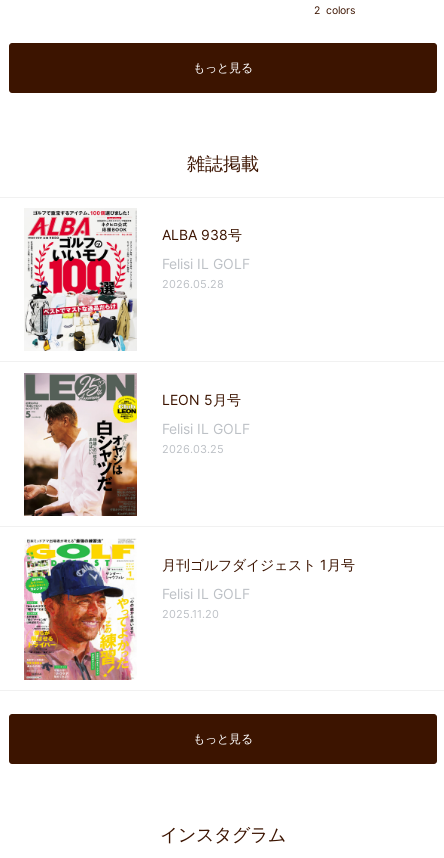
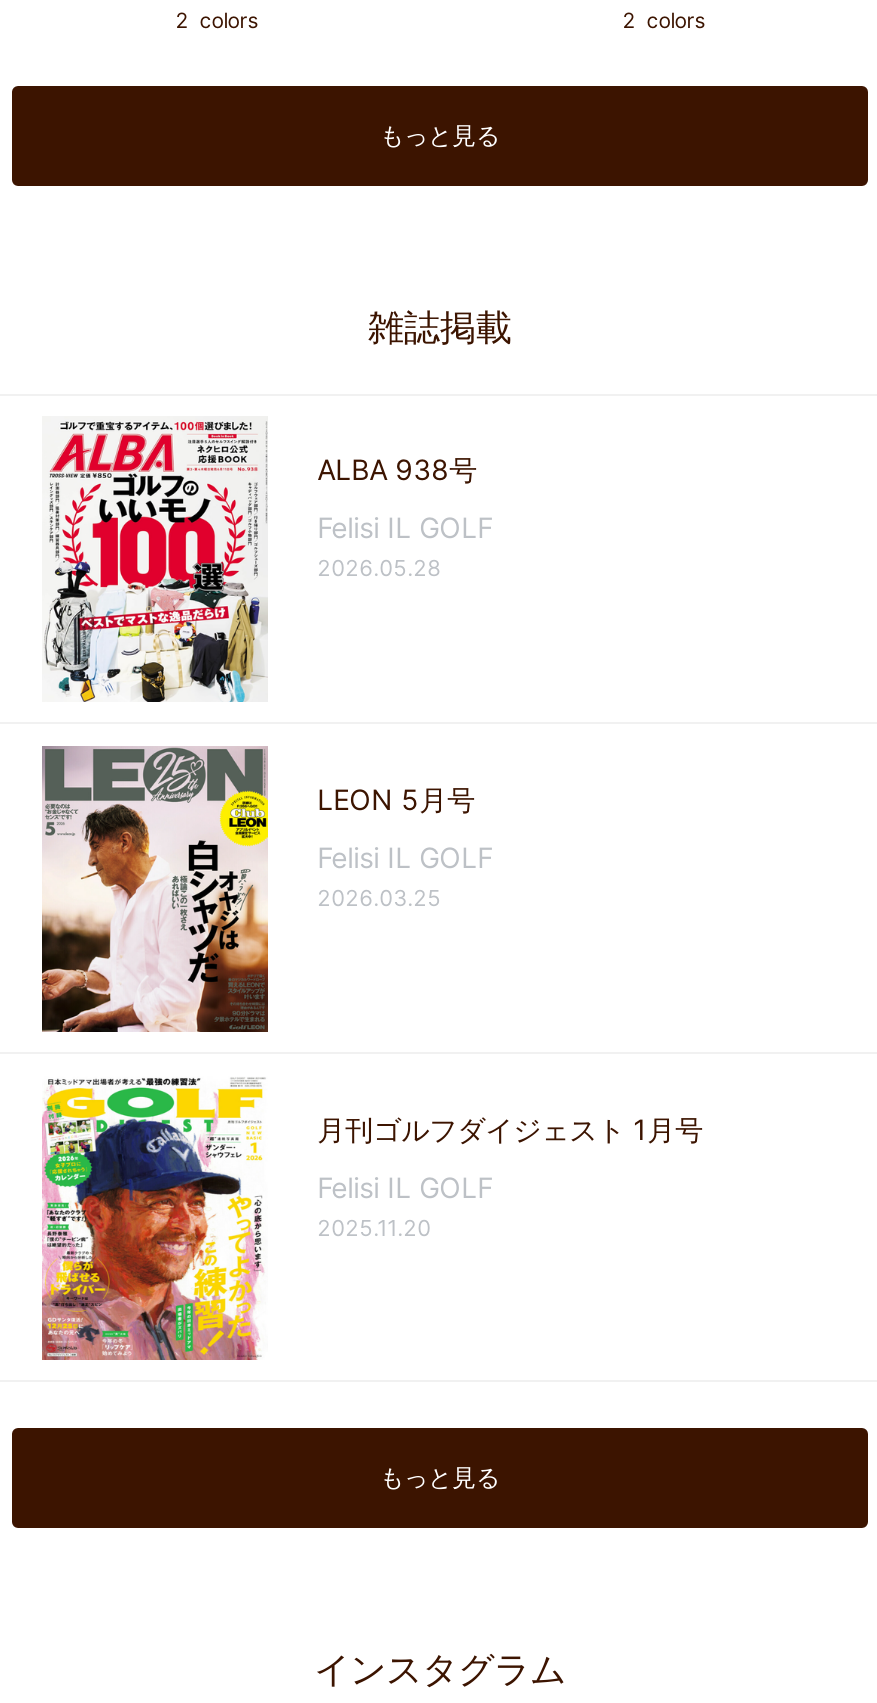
none -> [176,8,258,34] 2 colors

